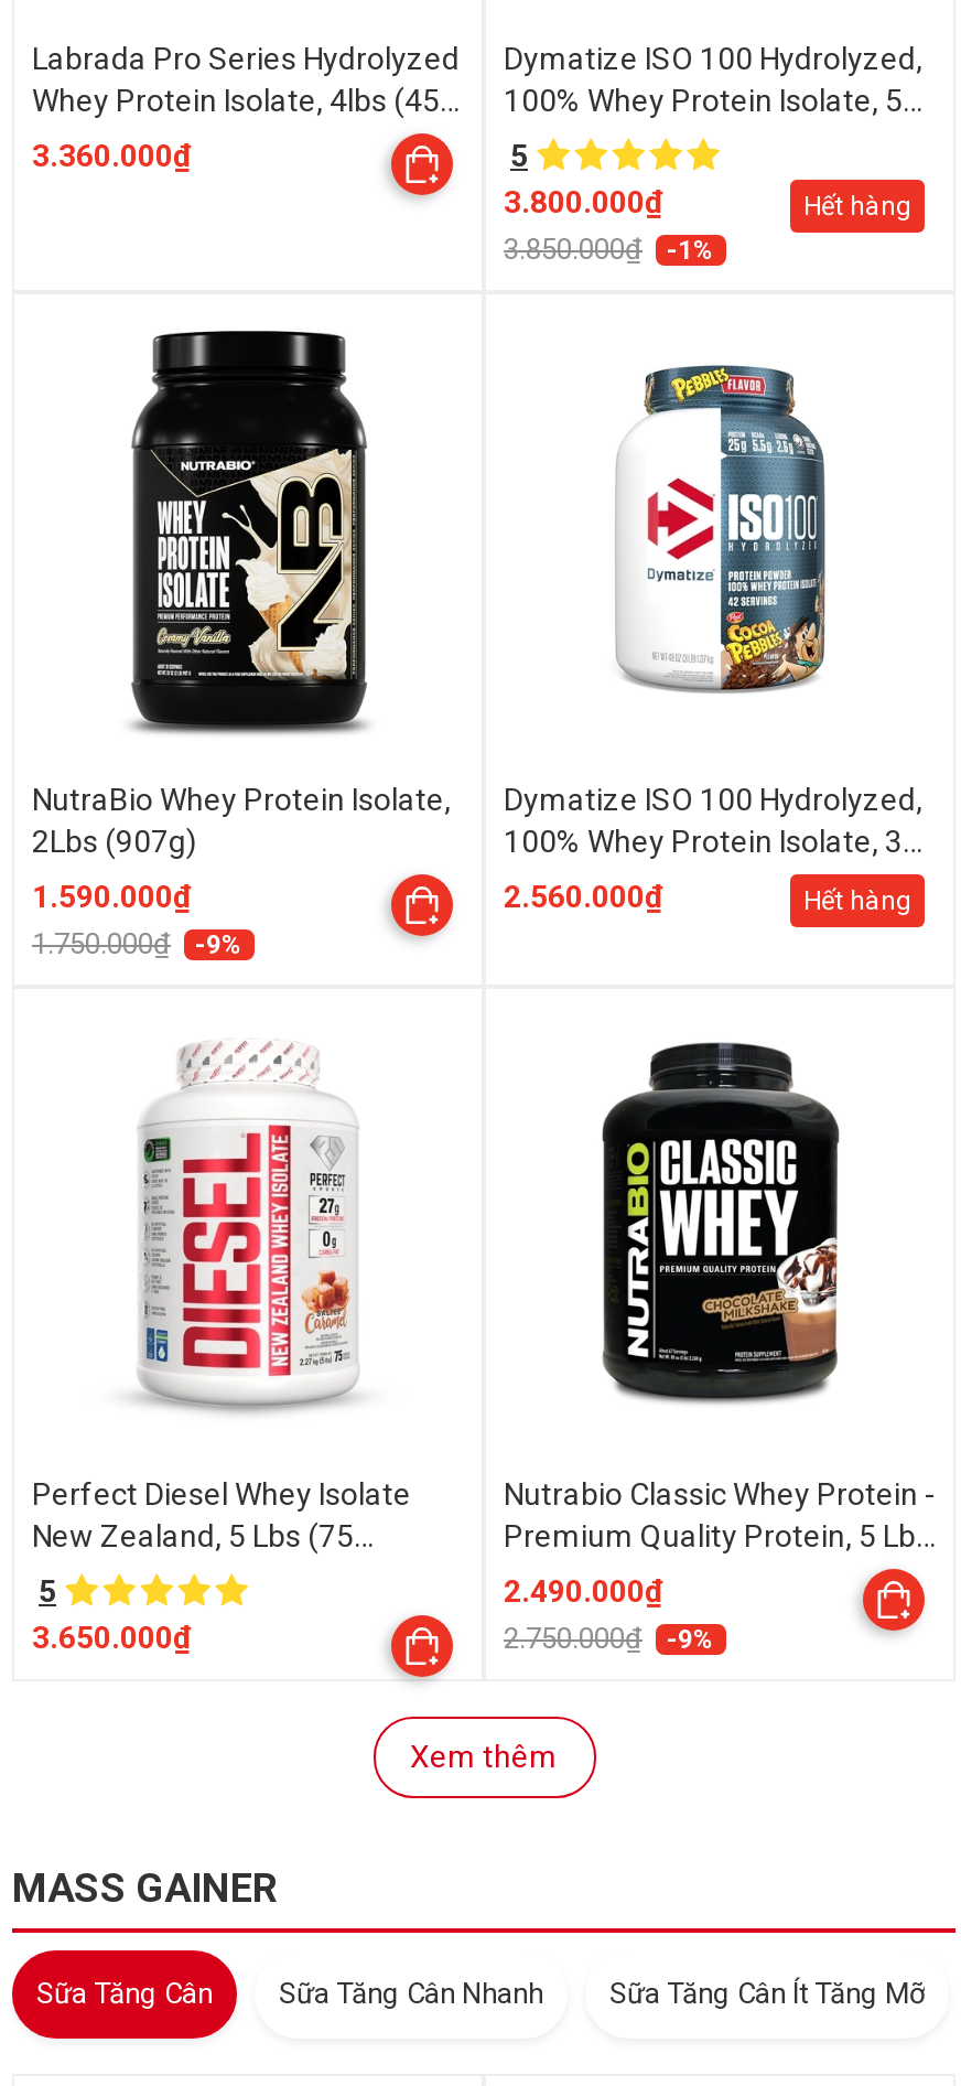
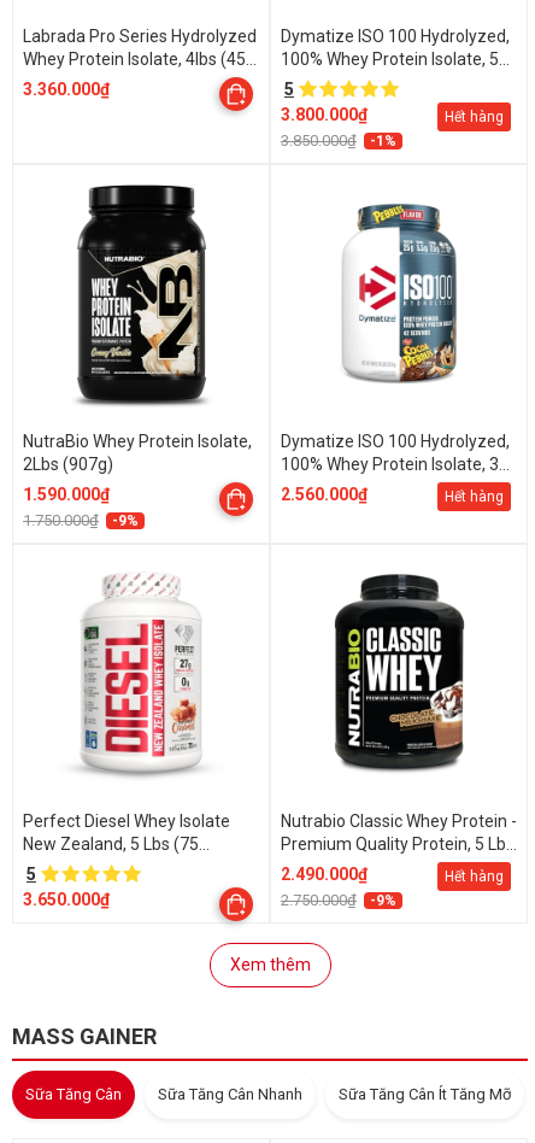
none -> [445,868,504,885] Hết hàng

